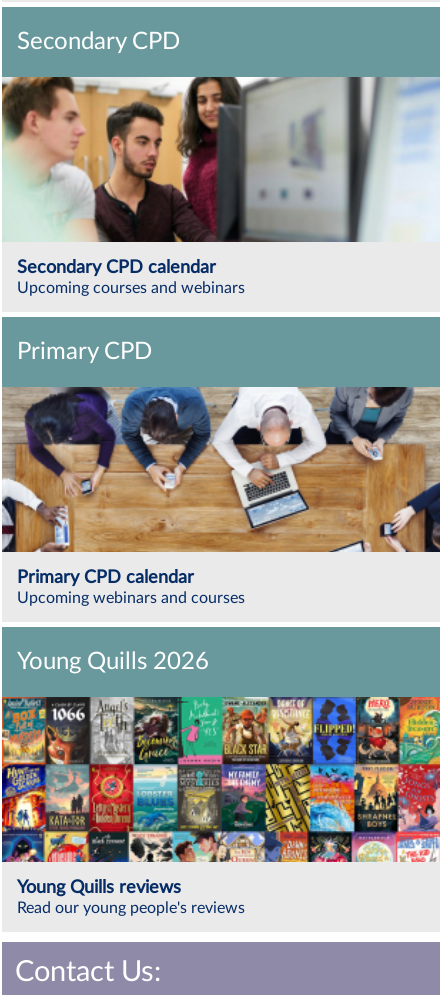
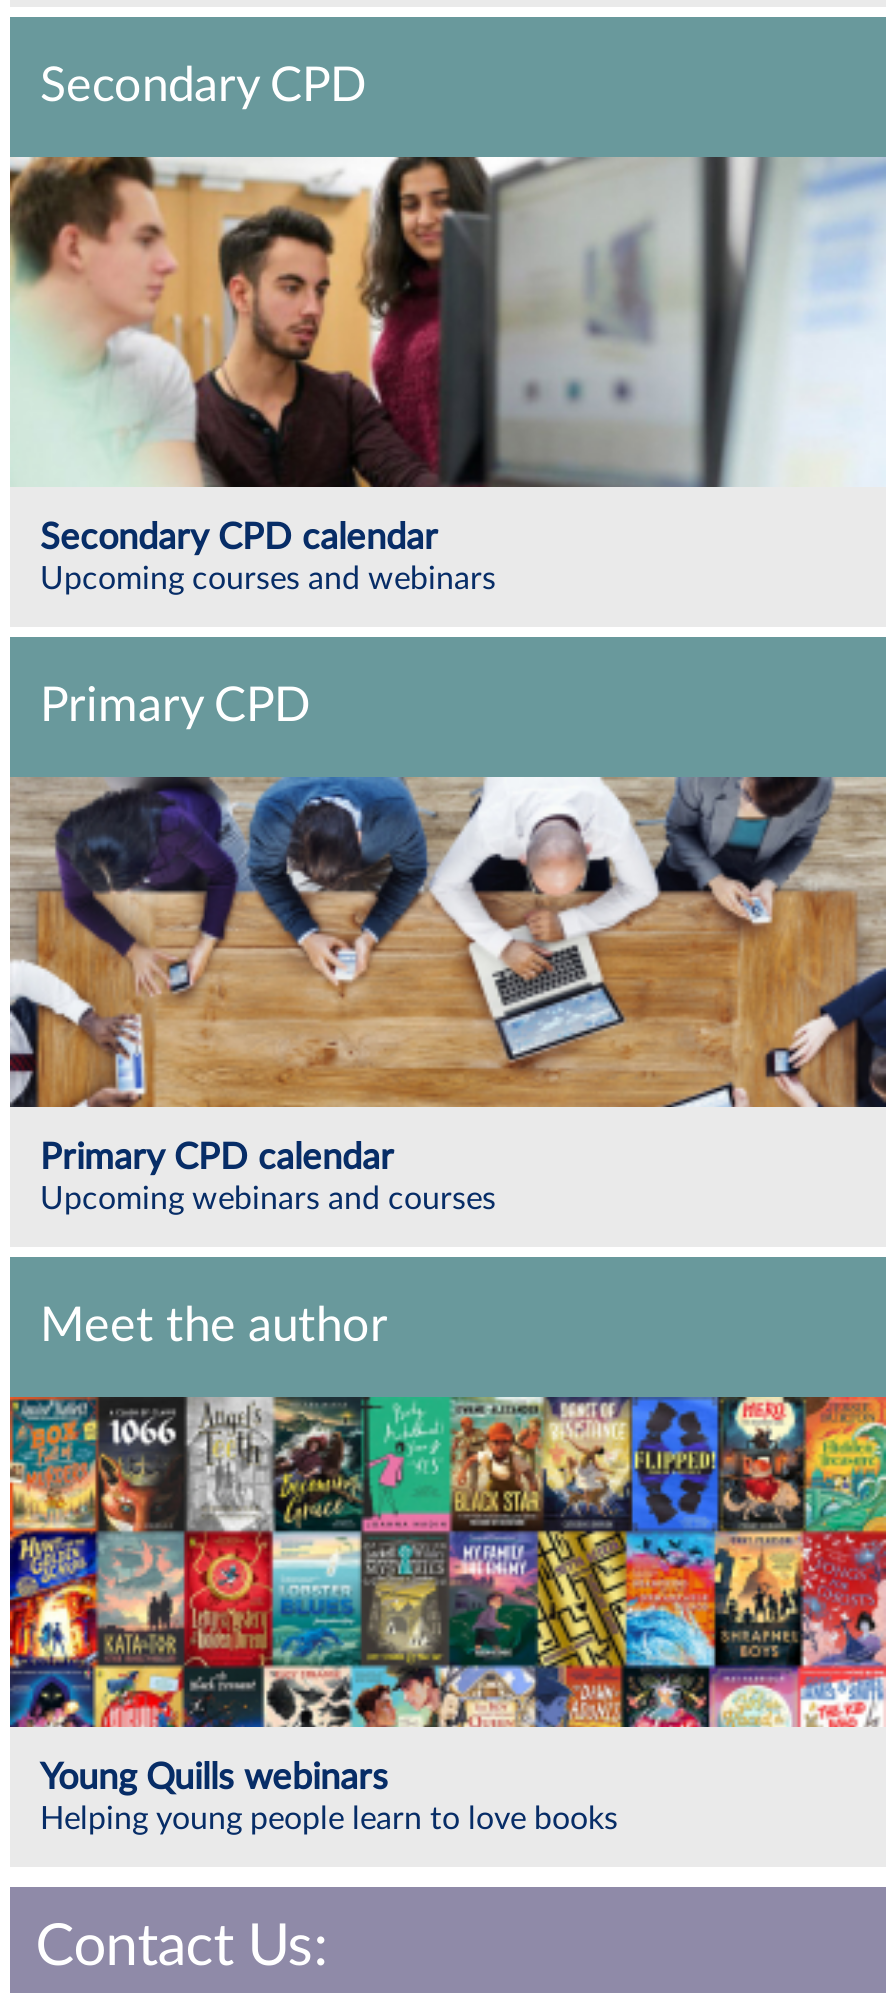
[17,650,209,674] Young Quills 2026 -> [40,1303,388,1351] Meet the author
[17,879,245,916] Young Quills reviews | Read our young people's reviews -> [40,1761,618,1835] Young Quills webinars | Helping young people learn to love books

